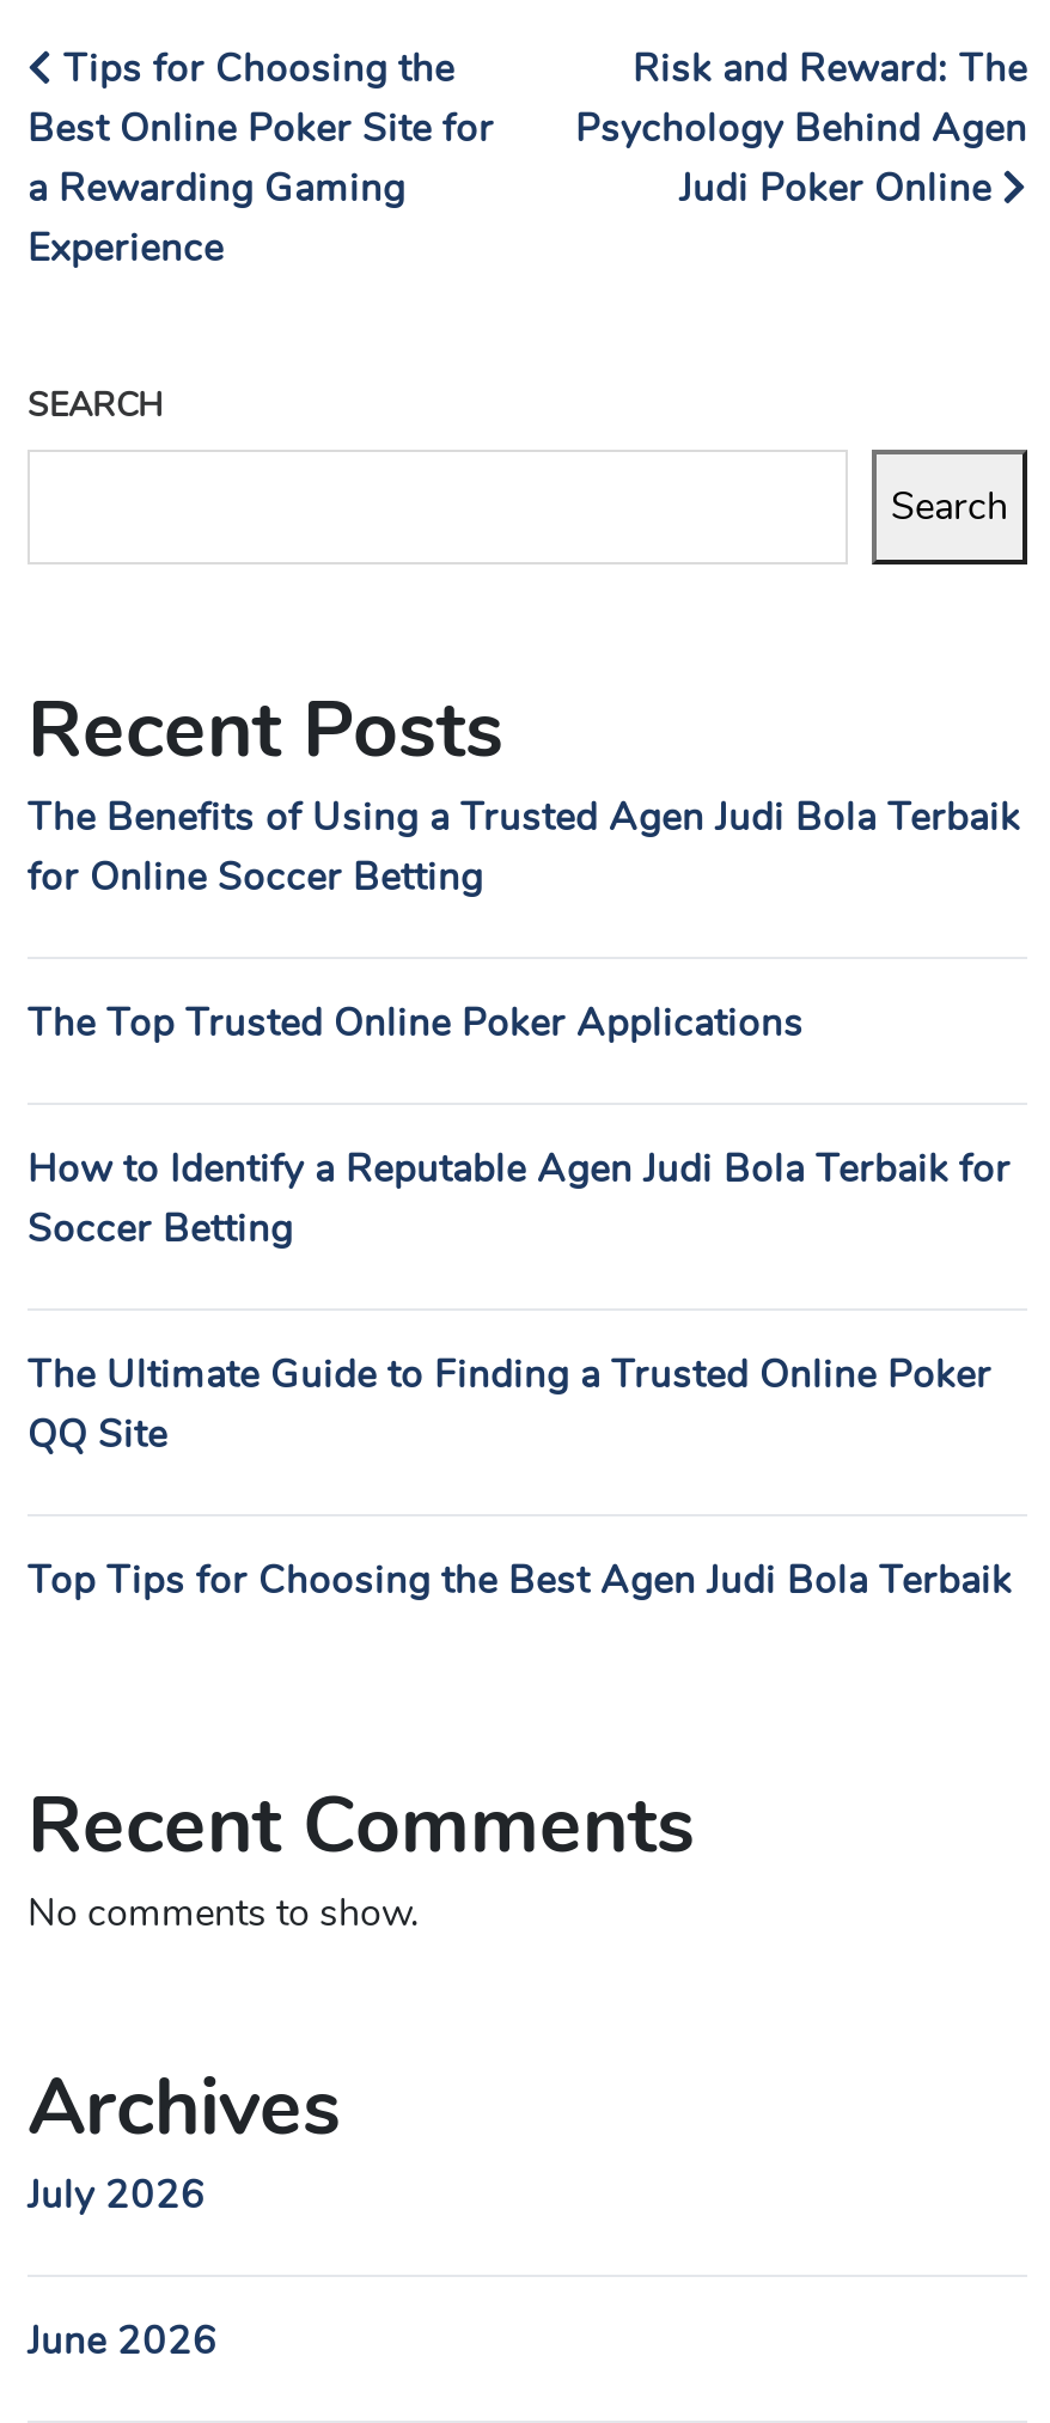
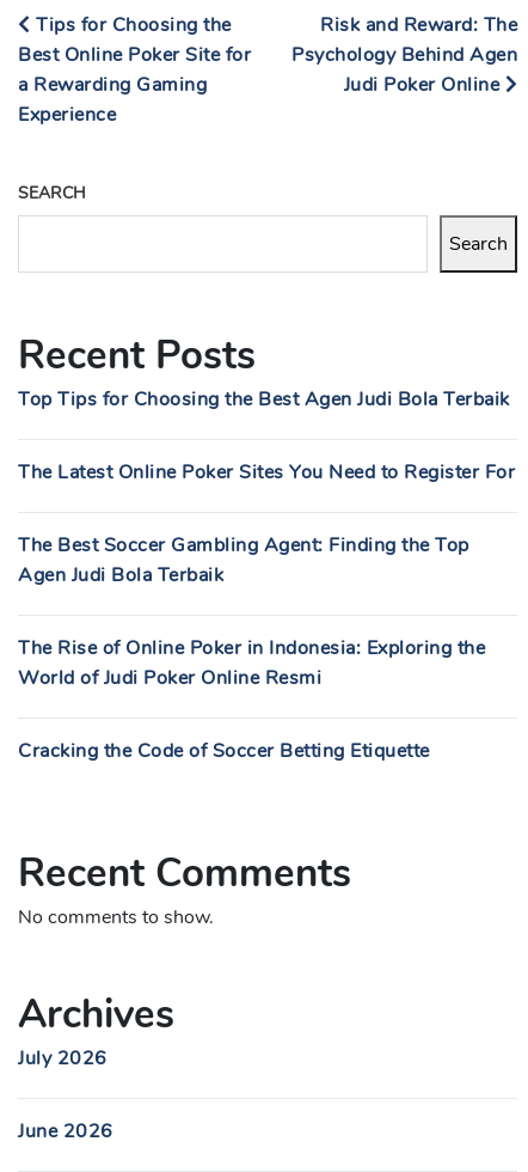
[28,792,1020,1461] The Benefits of Using a Trusted Agen Judi Bola Terbaik | for Online Soccer Betting | The Top Trusted Online Poker Applications | How to Identify a Reputable Agen Judi Bola Terbaik for | Soccer Betting | The Ultimate Guide to Finding a Trusted Online Poker | QQ Site -> none
moved [28,1555,1012,1607] -> [18,386,509,413]: Top Tips for Choosing the Best Agen Judi Bola Terbaik
none -> [18,459,515,764] The Latest Online Poker Sites You Need to Register For | The Best Soccer Gambling Agent: Finding the Top | Agen Judi Bola Terbaik | The Rise of Online Poker in Indonesia: Exploring the | World of Judi Poker Online Resmi | Cracking the Code of Soccer Betting Etiquette

